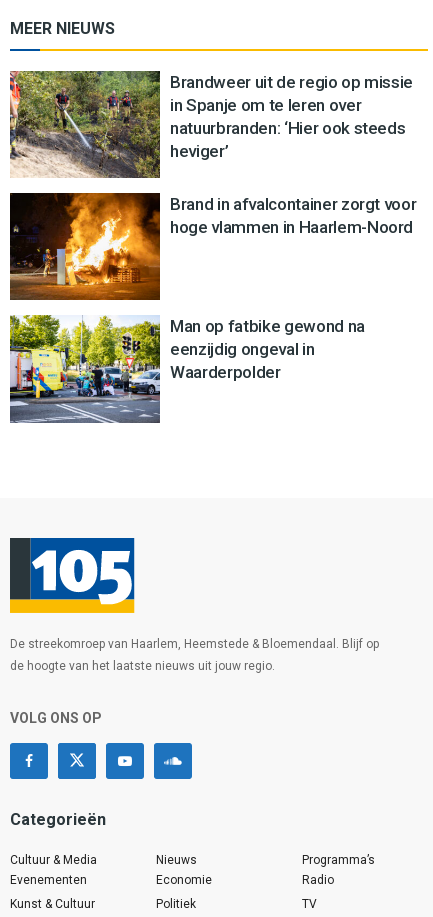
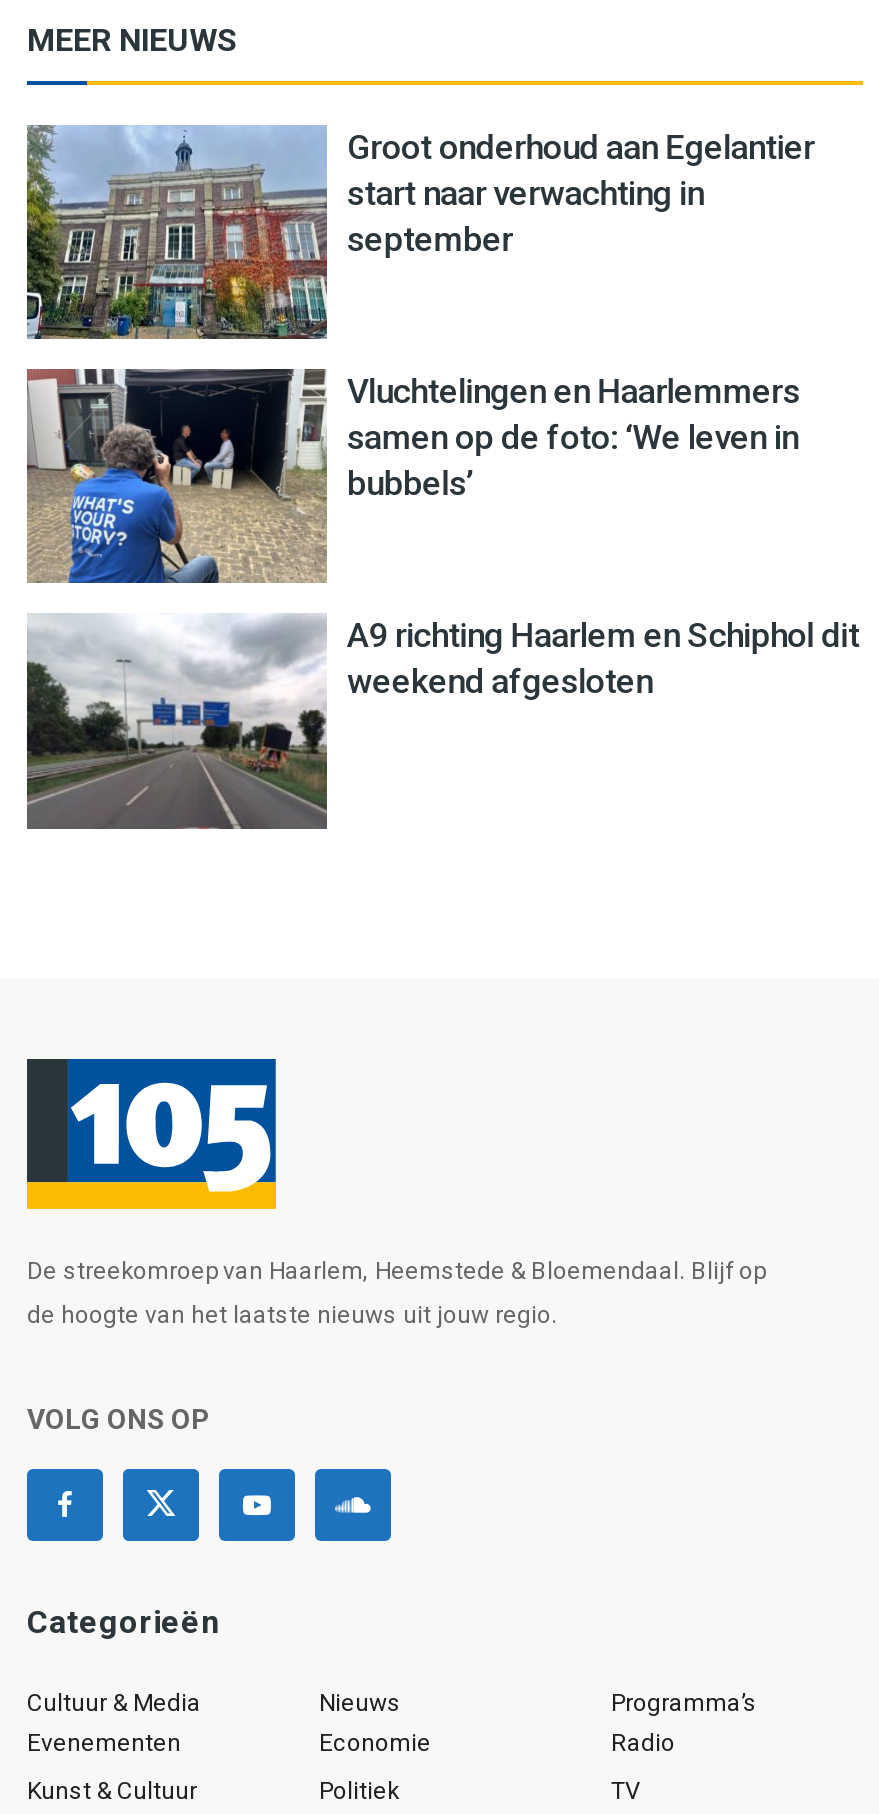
[9,70,413,178] [image] | Brandweer uit de regio op missie | in Spanje om te leren over | natuurbranden: ‘Hier ook steeds | heviger’ -> [25,125,815,341] [image] | Groot onderhoud aan Egelantier | start naar verwachting in | september
[9,192,416,301] [image] | Brand in afvalcontainer zorgt voor | hoge vlammen in Haarlem-Noord -> [25,367,800,585] [image] | Vluchtelingen en Haarlemmers | samen op de foto: ‘We leven in | bubbels’
[9,314,365,423] [image] | Man op fatbike gewond na | eenzijdig ongeval in | Waarderpolder -> [25,613,859,829] [image] | A9 richting Haarlem en Schiphol dit | weekend afgesloten

